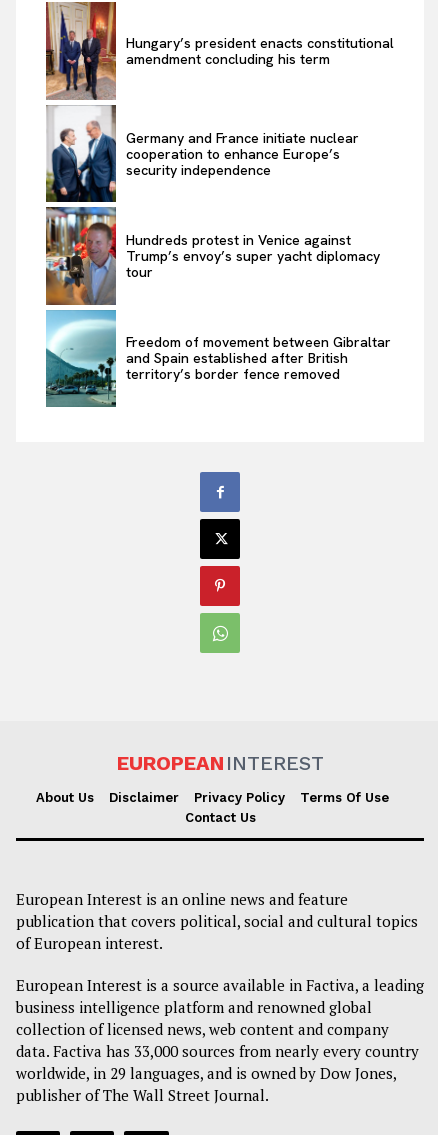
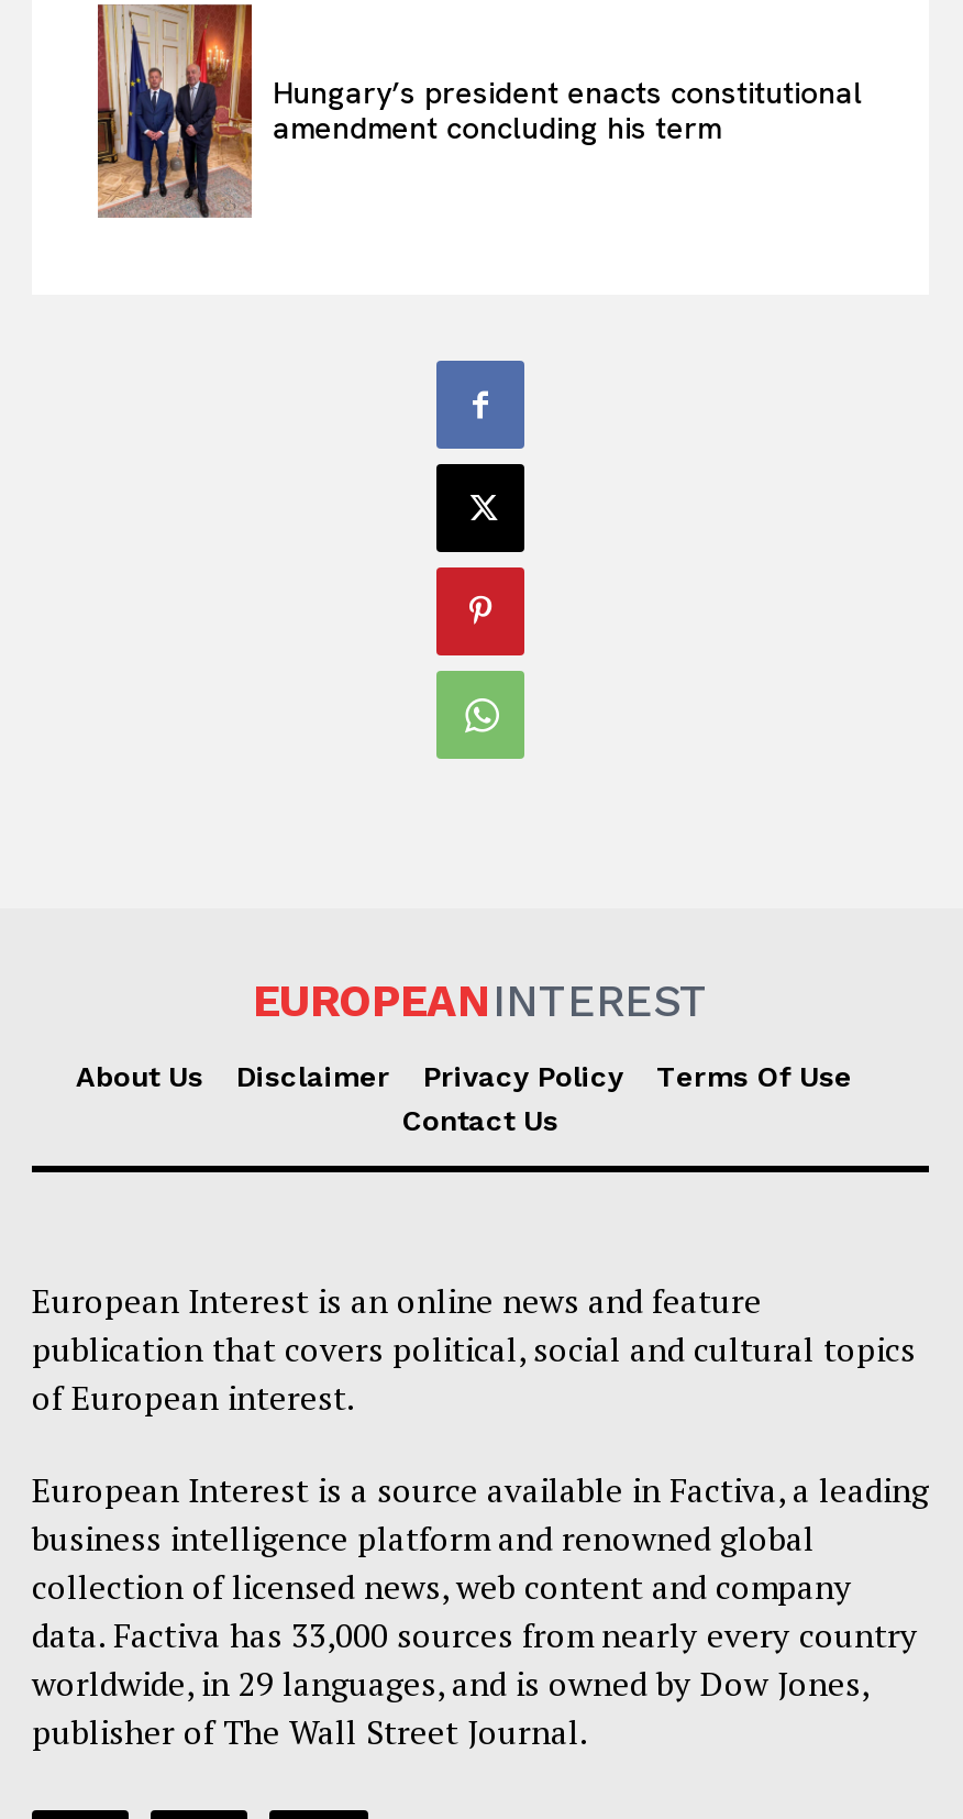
[45,104,359,408] [image] | Germany and France initiate nuclear | cooperation to enhance Europe’s | security independence -> none
[126,231,380,281] Hundreds protest in Venice against | Trump’s envoy’s super yacht diplomacy | tour -> none
[126,333,391,383] Freedom of movement between Gibraltar | and Spain established after British | territory’s border fence removed -> none

